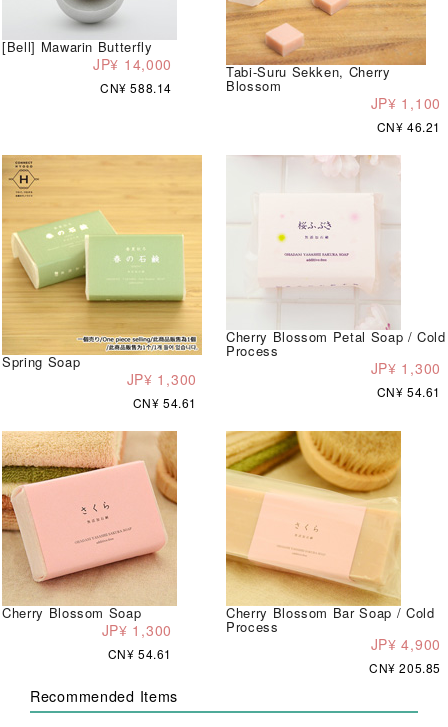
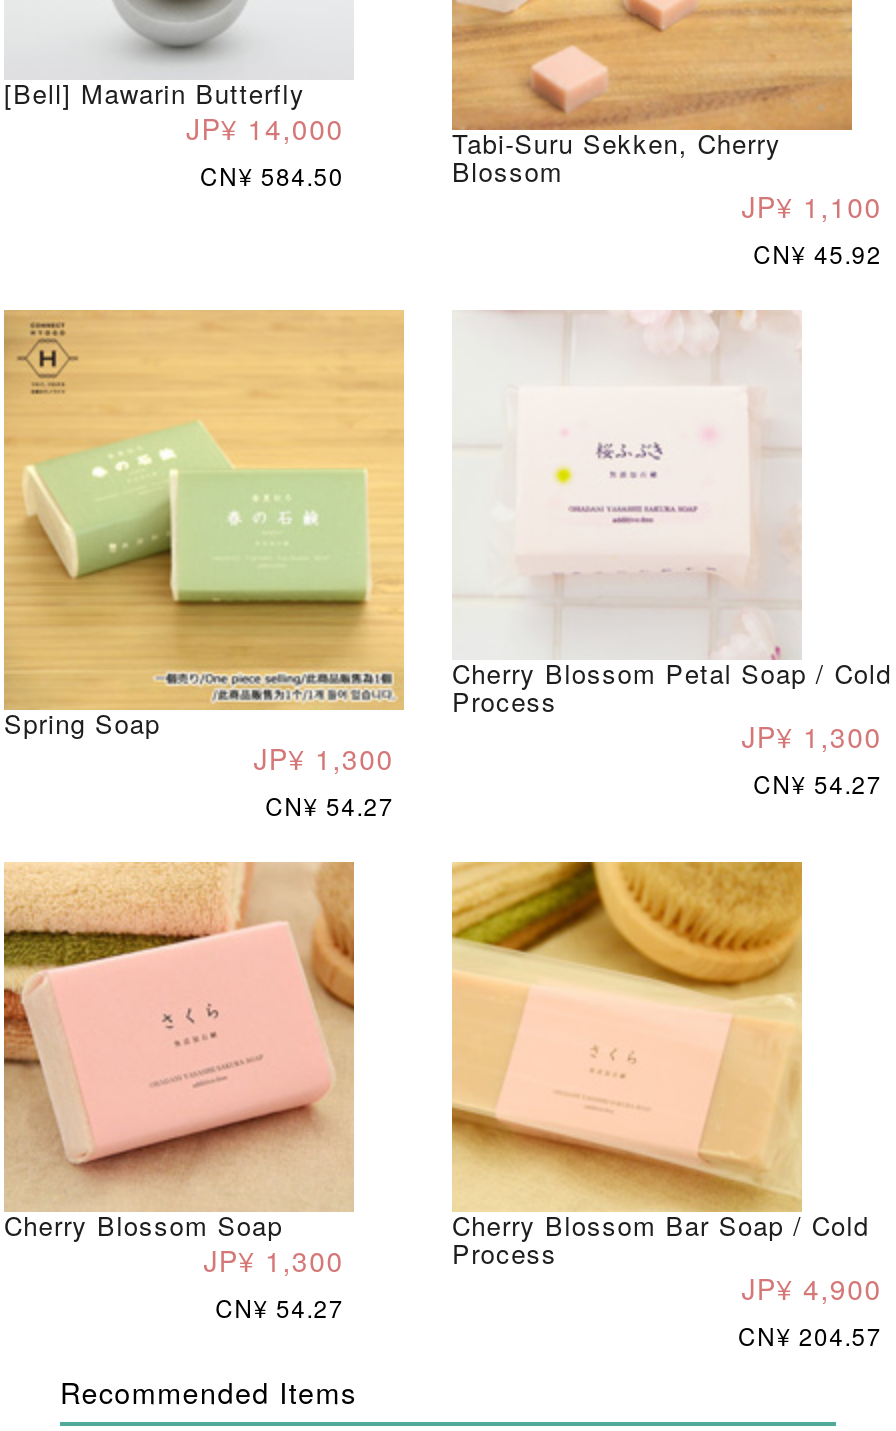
[100,79,172,96] CN¥ 588.14 -> [200,157,344,191] CN¥ 584.50
[377,118,441,135] CN¥ 46.21 -> [753,235,882,269] CN¥ 45.92
[377,383,441,400] CN¥ 54.61 -> [753,765,882,799] CN¥ 54.27
[133,394,197,411] CN¥ 54.61 -> [265,787,394,821] CN¥ 54.27
[108,645,172,662] CN¥ 54.61 -> [215,1289,344,1323] CN¥ 54.27
[369,659,441,676] CN¥ 205.85 -> [738,1317,882,1351] CN¥ 204.57

